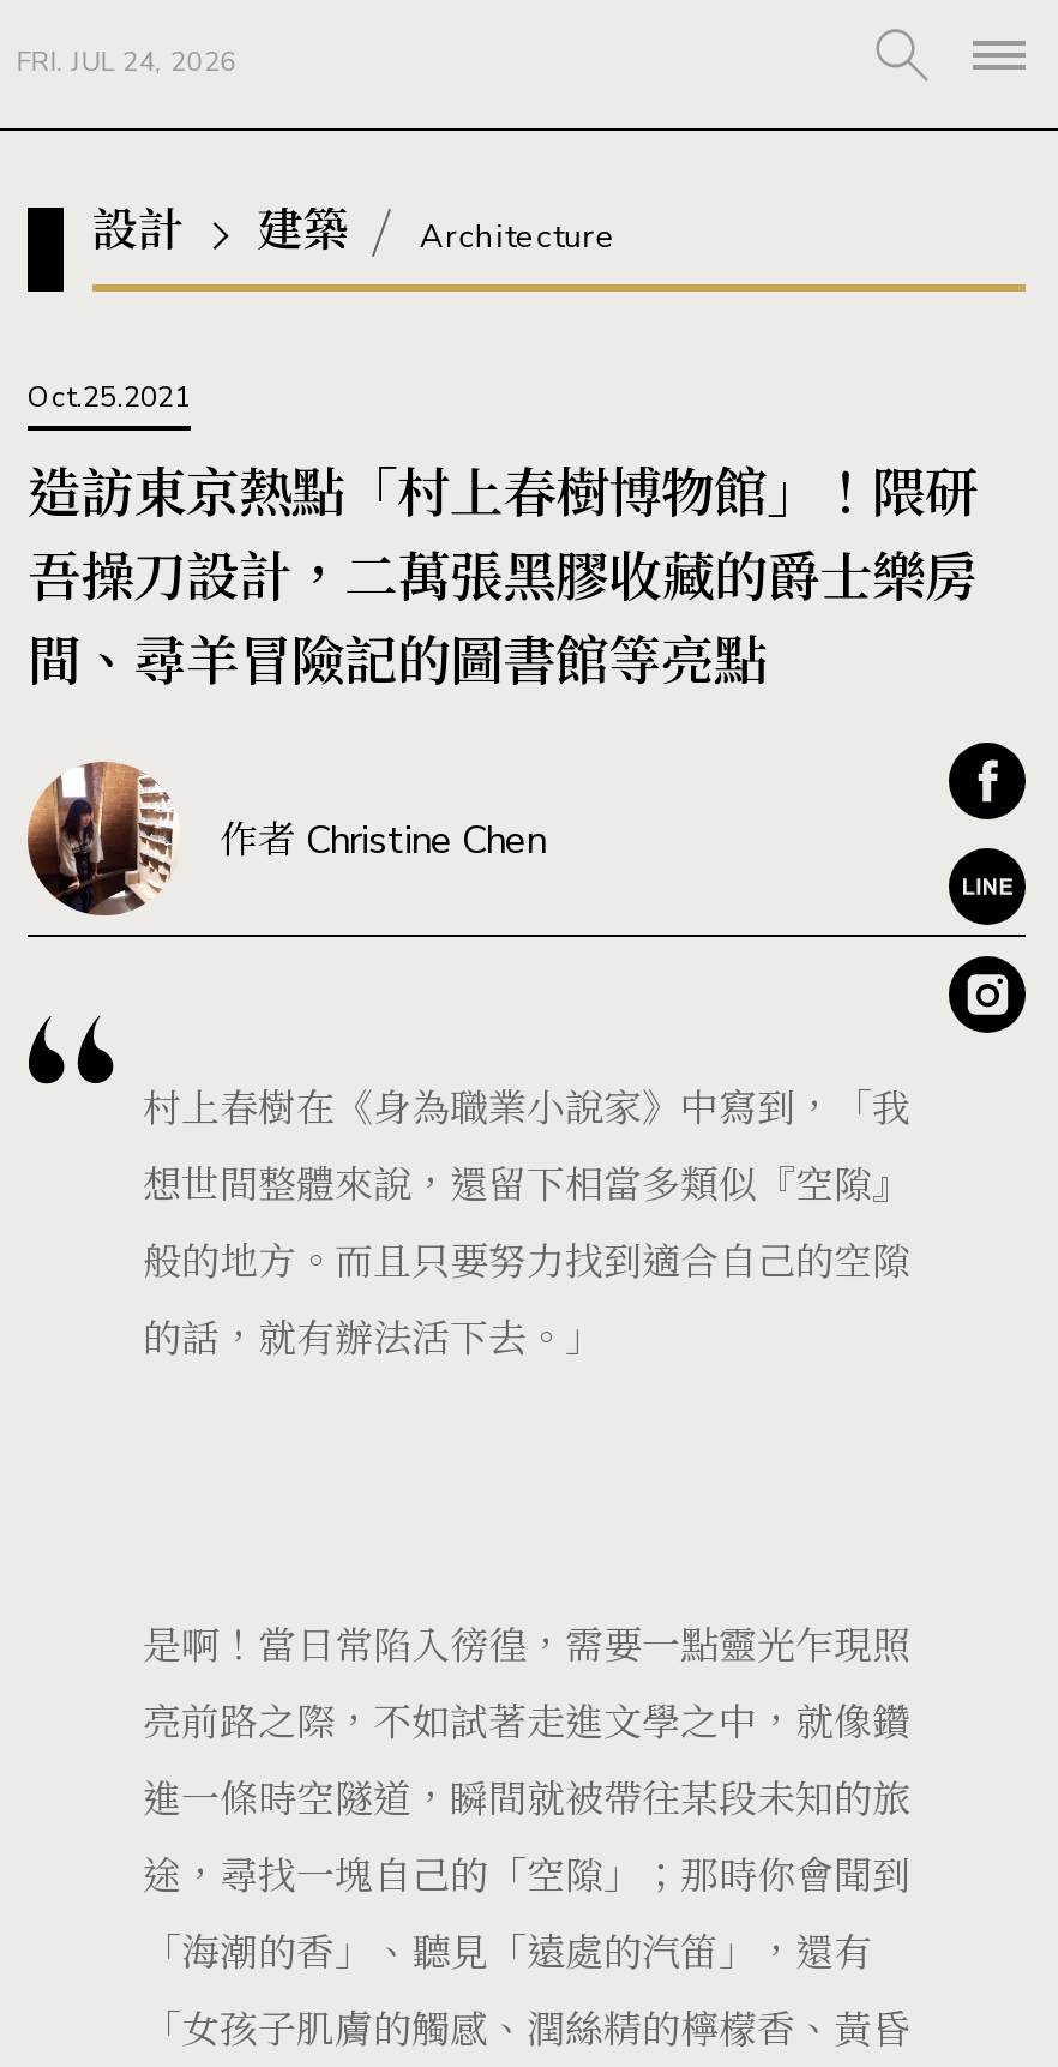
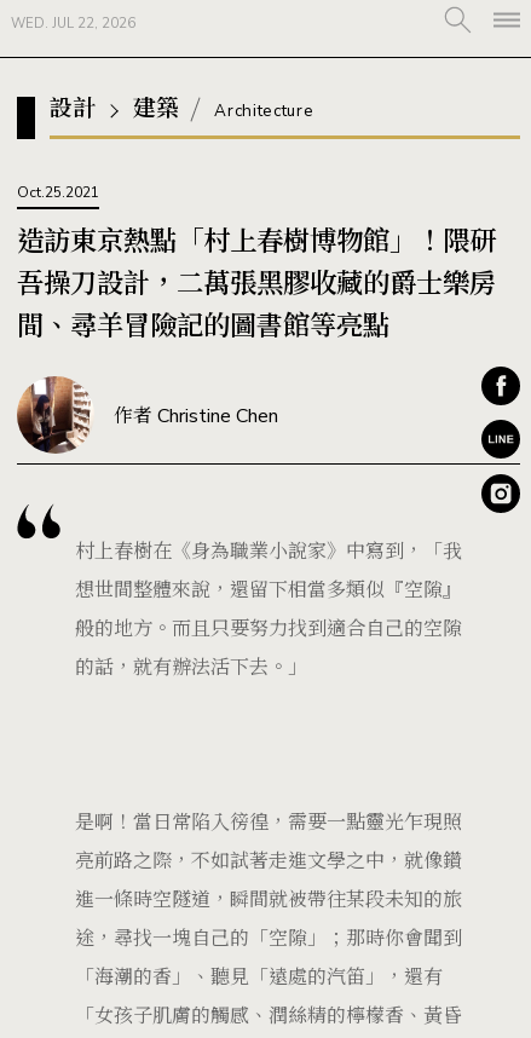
[16,44,237,80] FRI. JUL 24, 2026 -> [11,14,136,33] WED. JUL 22, 2026

